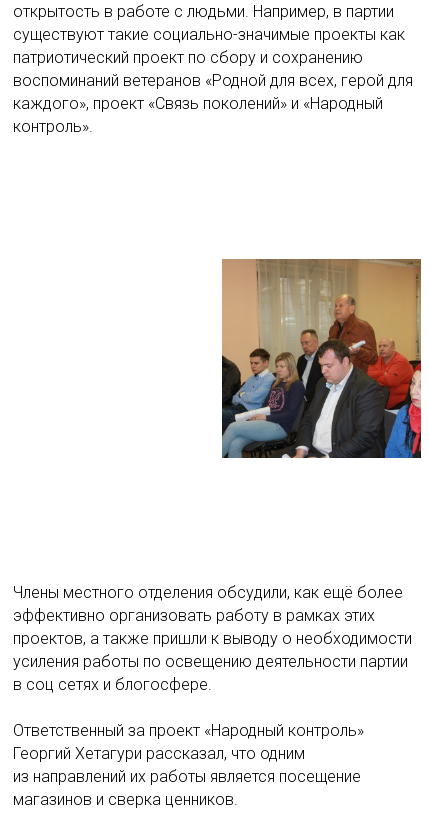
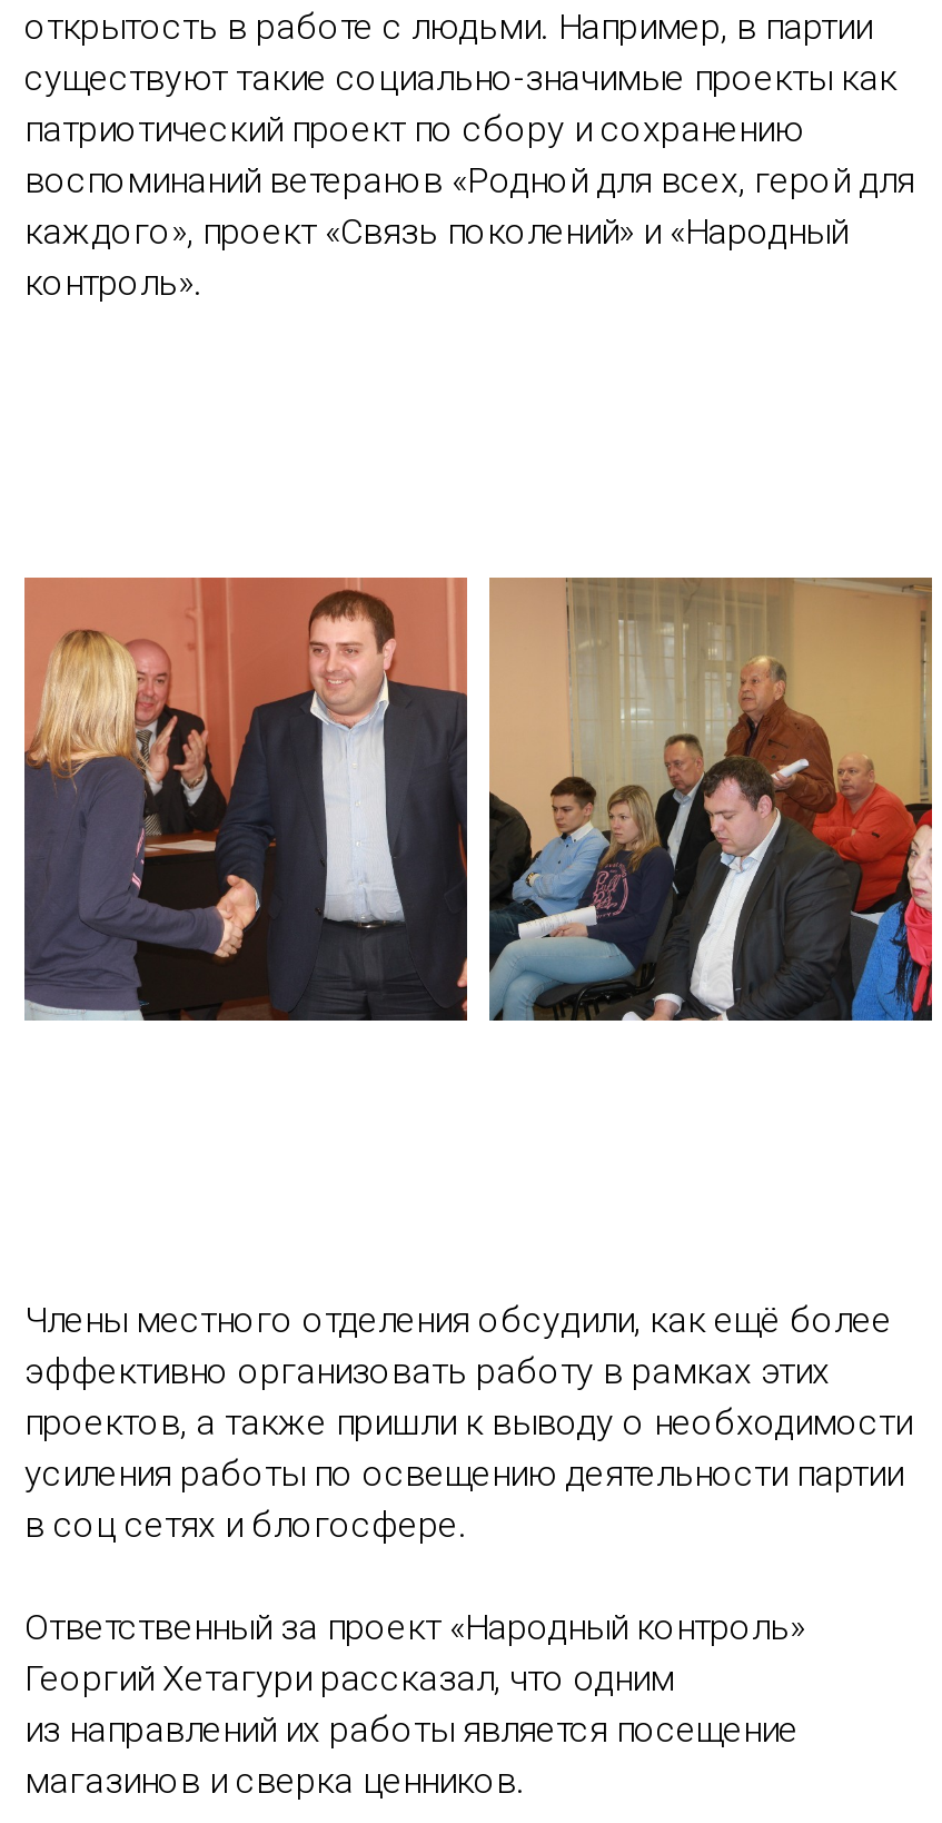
none -> [22,574,469,1024] [image]

